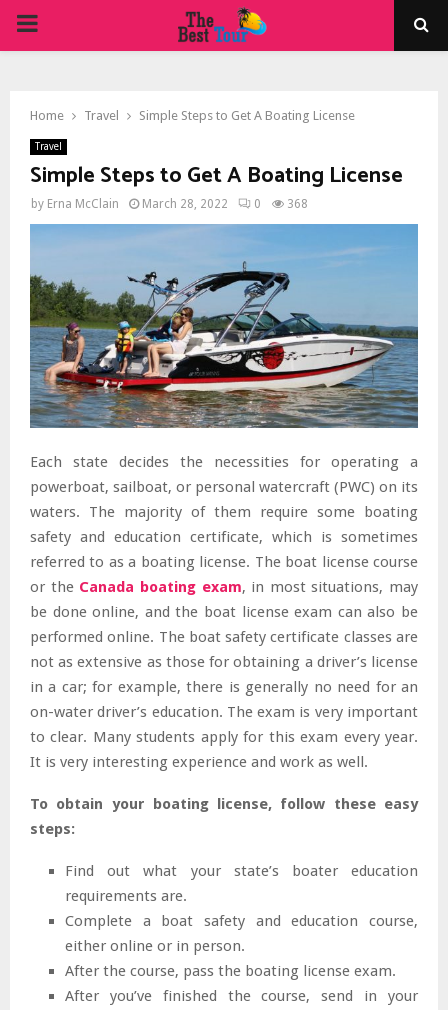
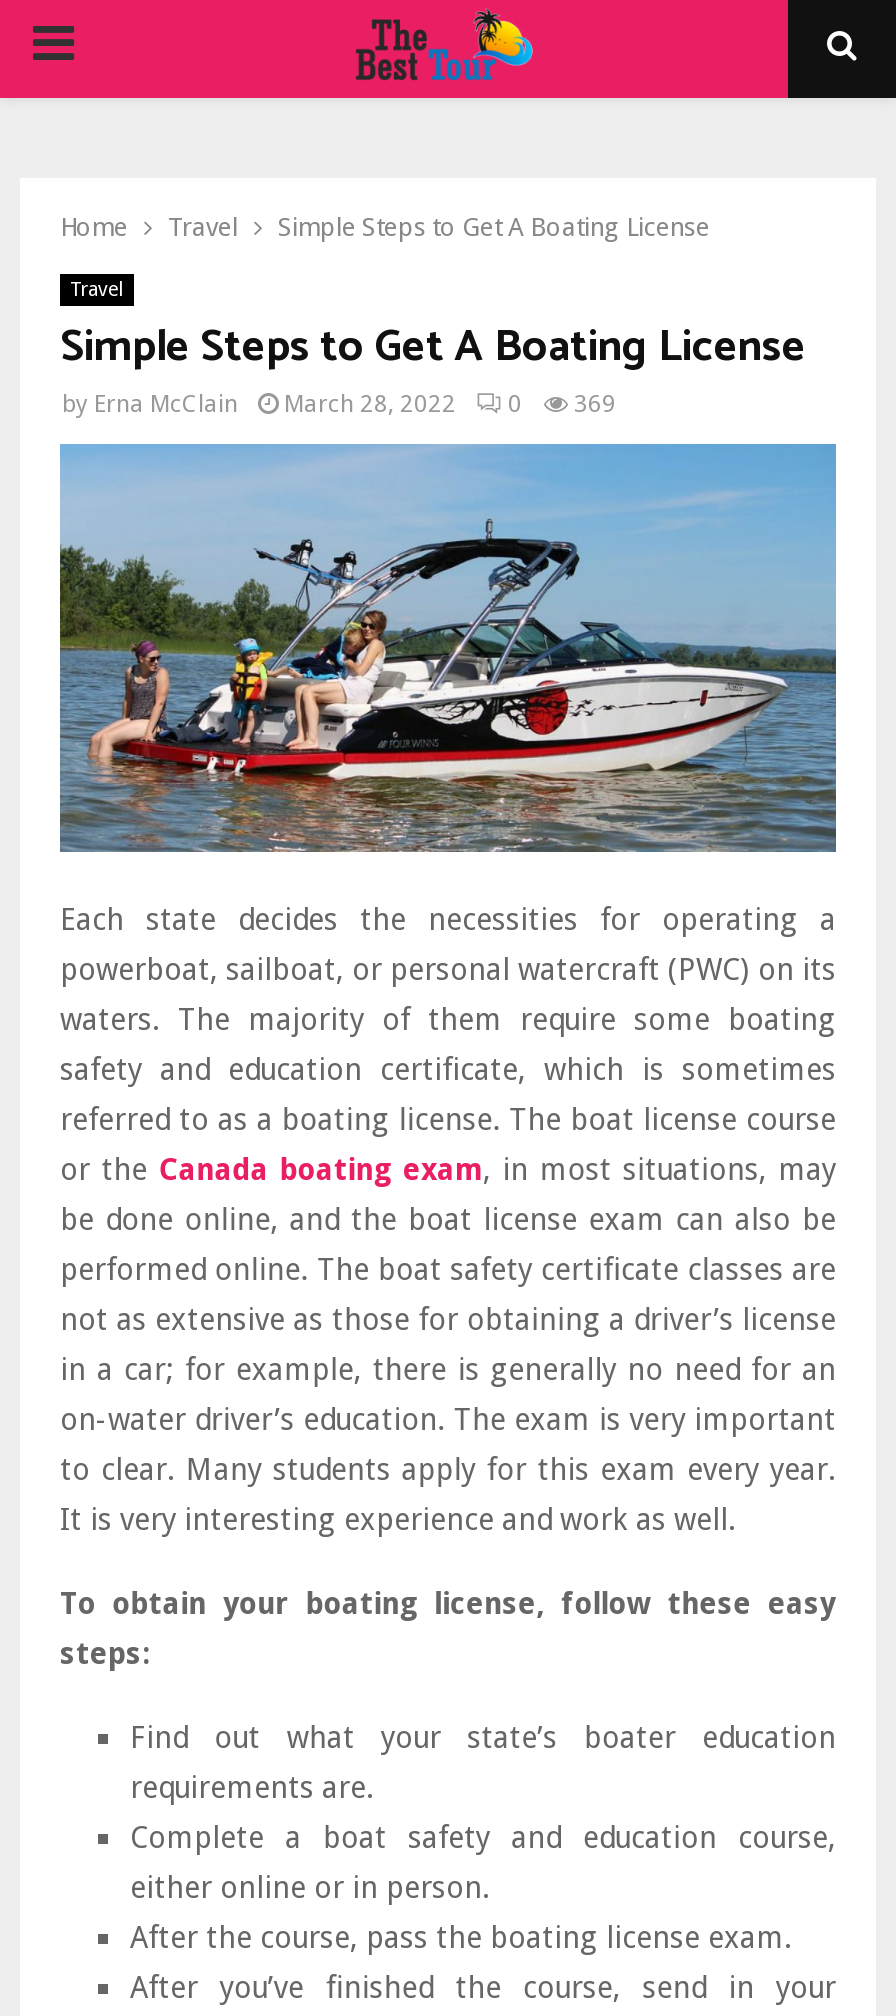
[31,197,308,211] by Erna McClain March 28, 2022 0 368 -> [62,390,616,418] by Erna McClain March 28, 2022 0 369

